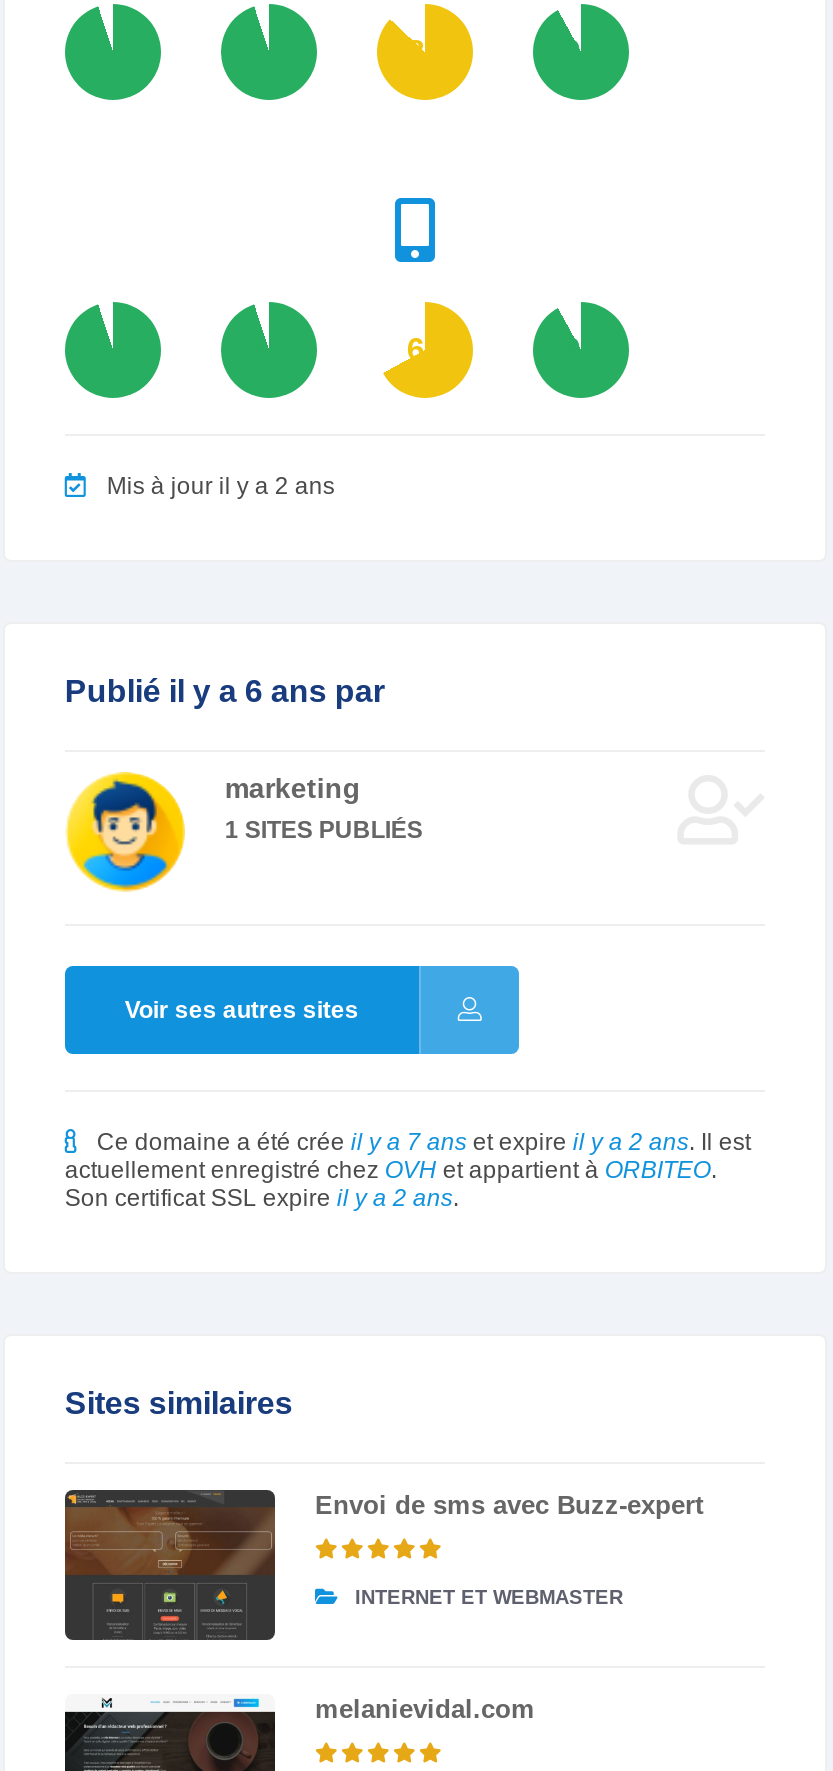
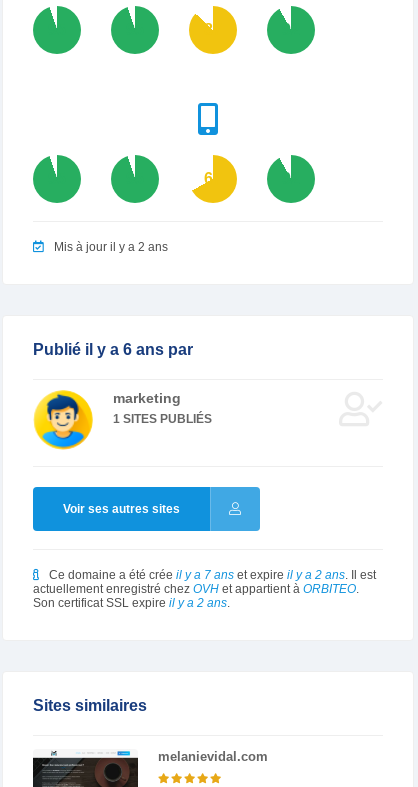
[63,1488,703,1642] [image] | Envoi de sms avec Buzz-expert | INTERNET ET WEBMASTER -> none

